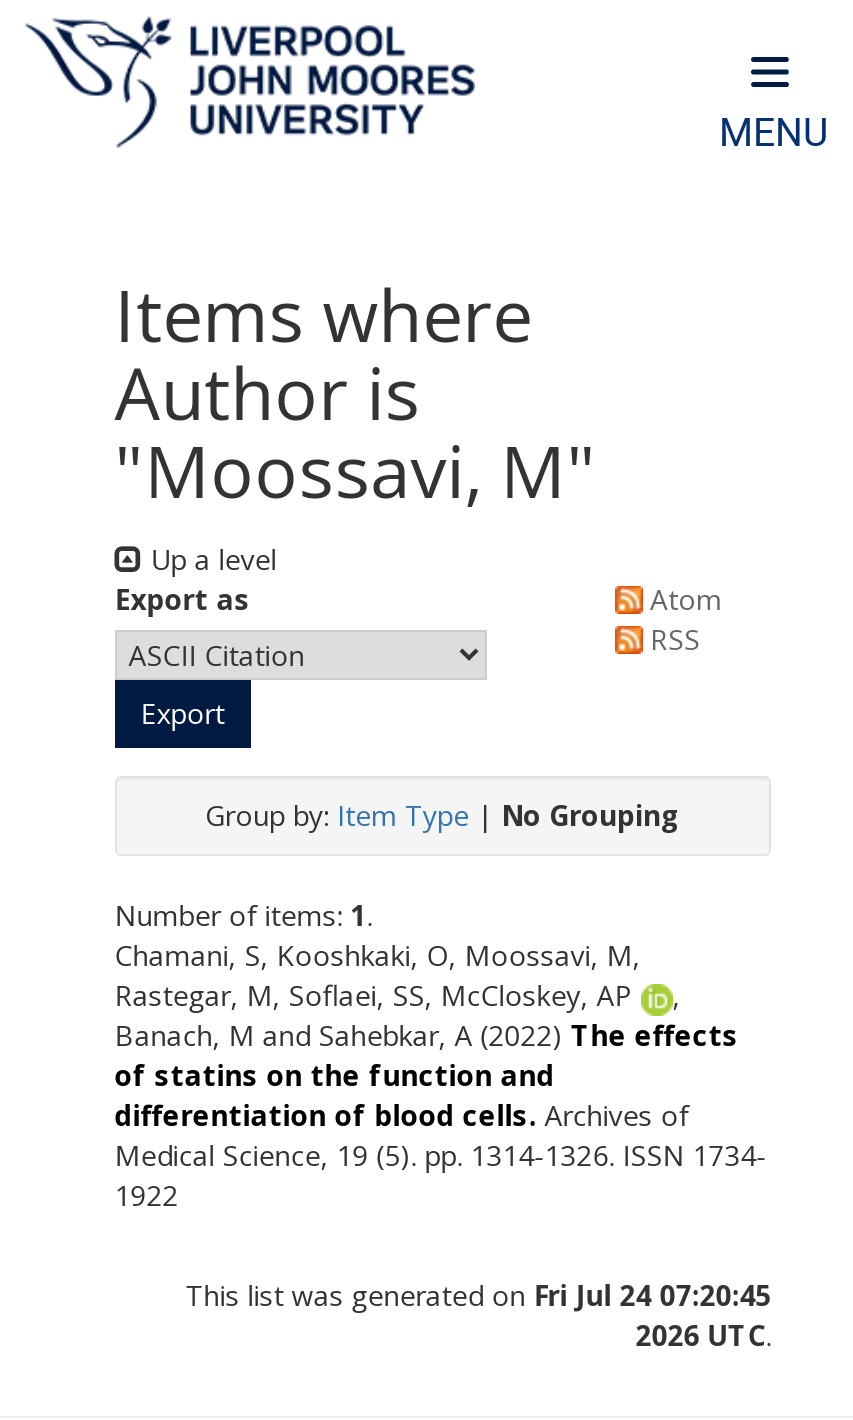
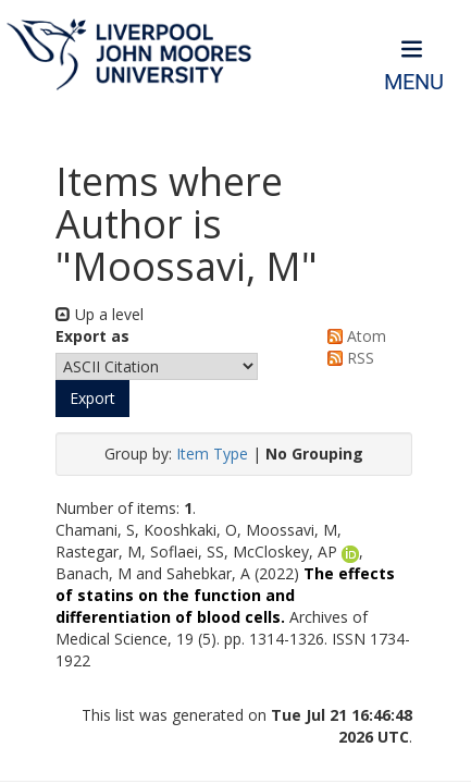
[185,1275,771,1313] This list was generated on Fri Jul 24 07:20:45 -> [82,704,412,725] This list was generated on Tue Jul 21 16:46:48

